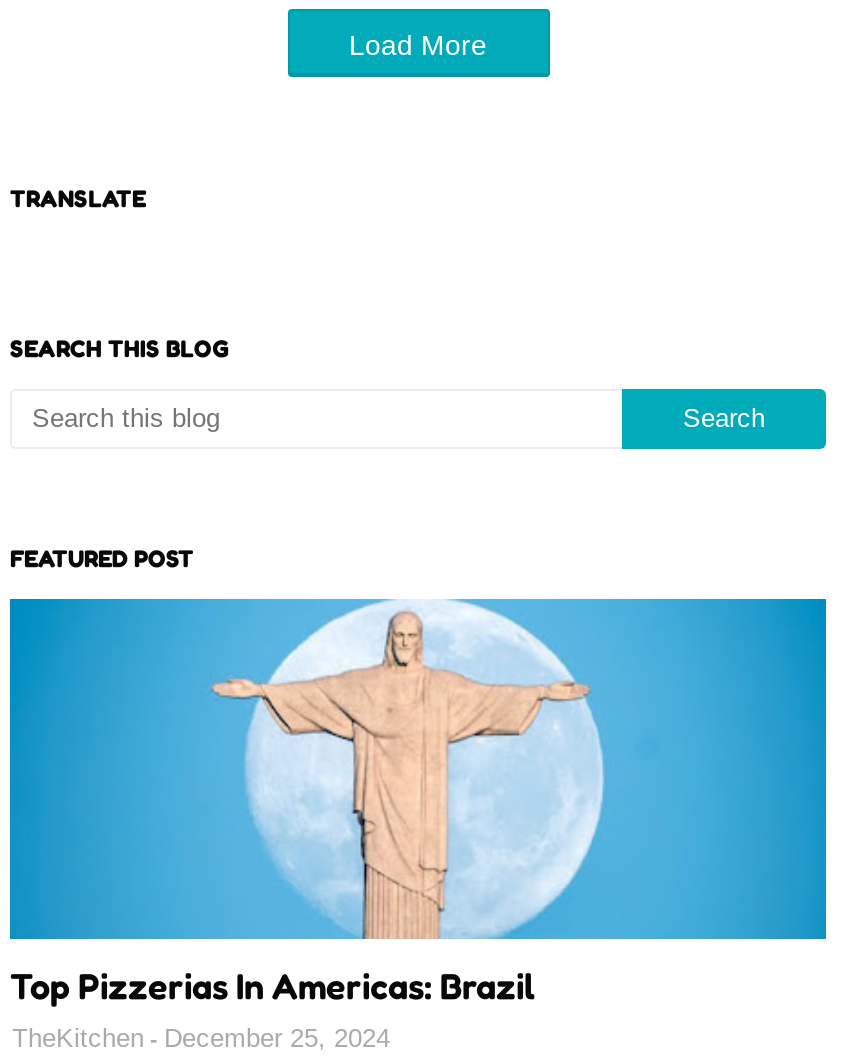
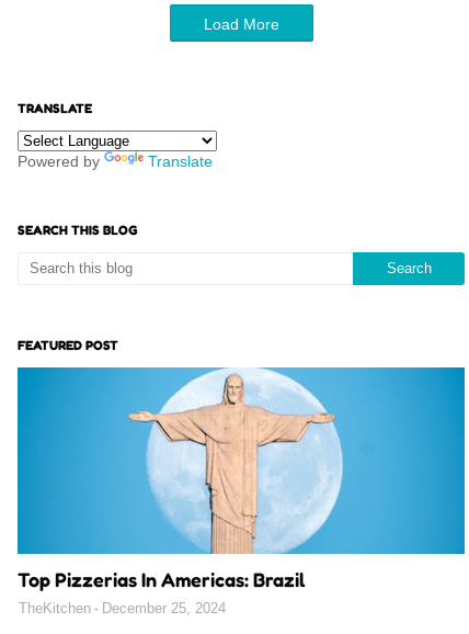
none -> [18,152,213,170] Powered by | Translate

